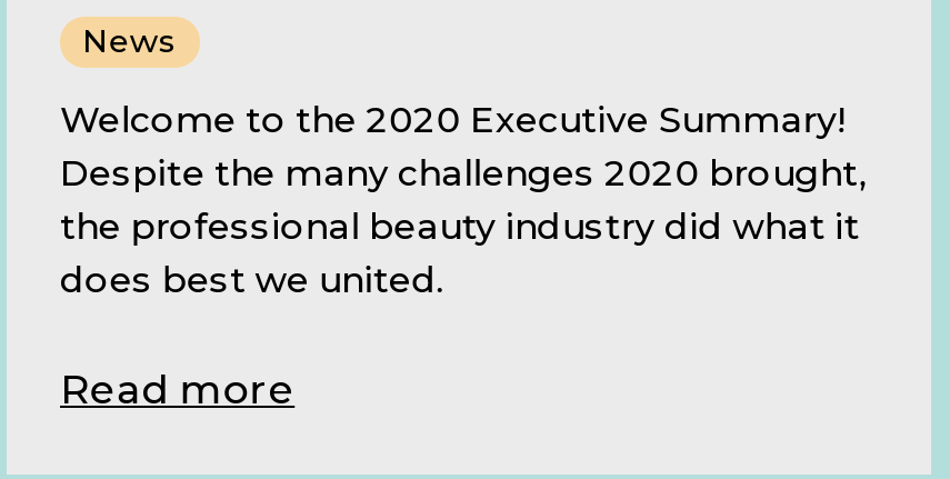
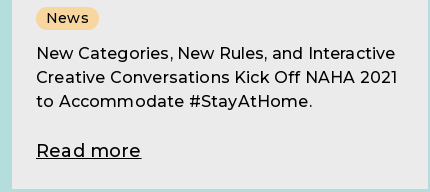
[60,100,865,302] Welcome to the 2020 Executive Summary! | Despite the many challenges 2020 brought, | the professional beauty industry did what it | does best we united. -> [36,44,397,111] New Categories, New Rules, and Interactive | Creative Conversations Kick Off NAHA 2021 | to Accommodate #StayAtHome.

